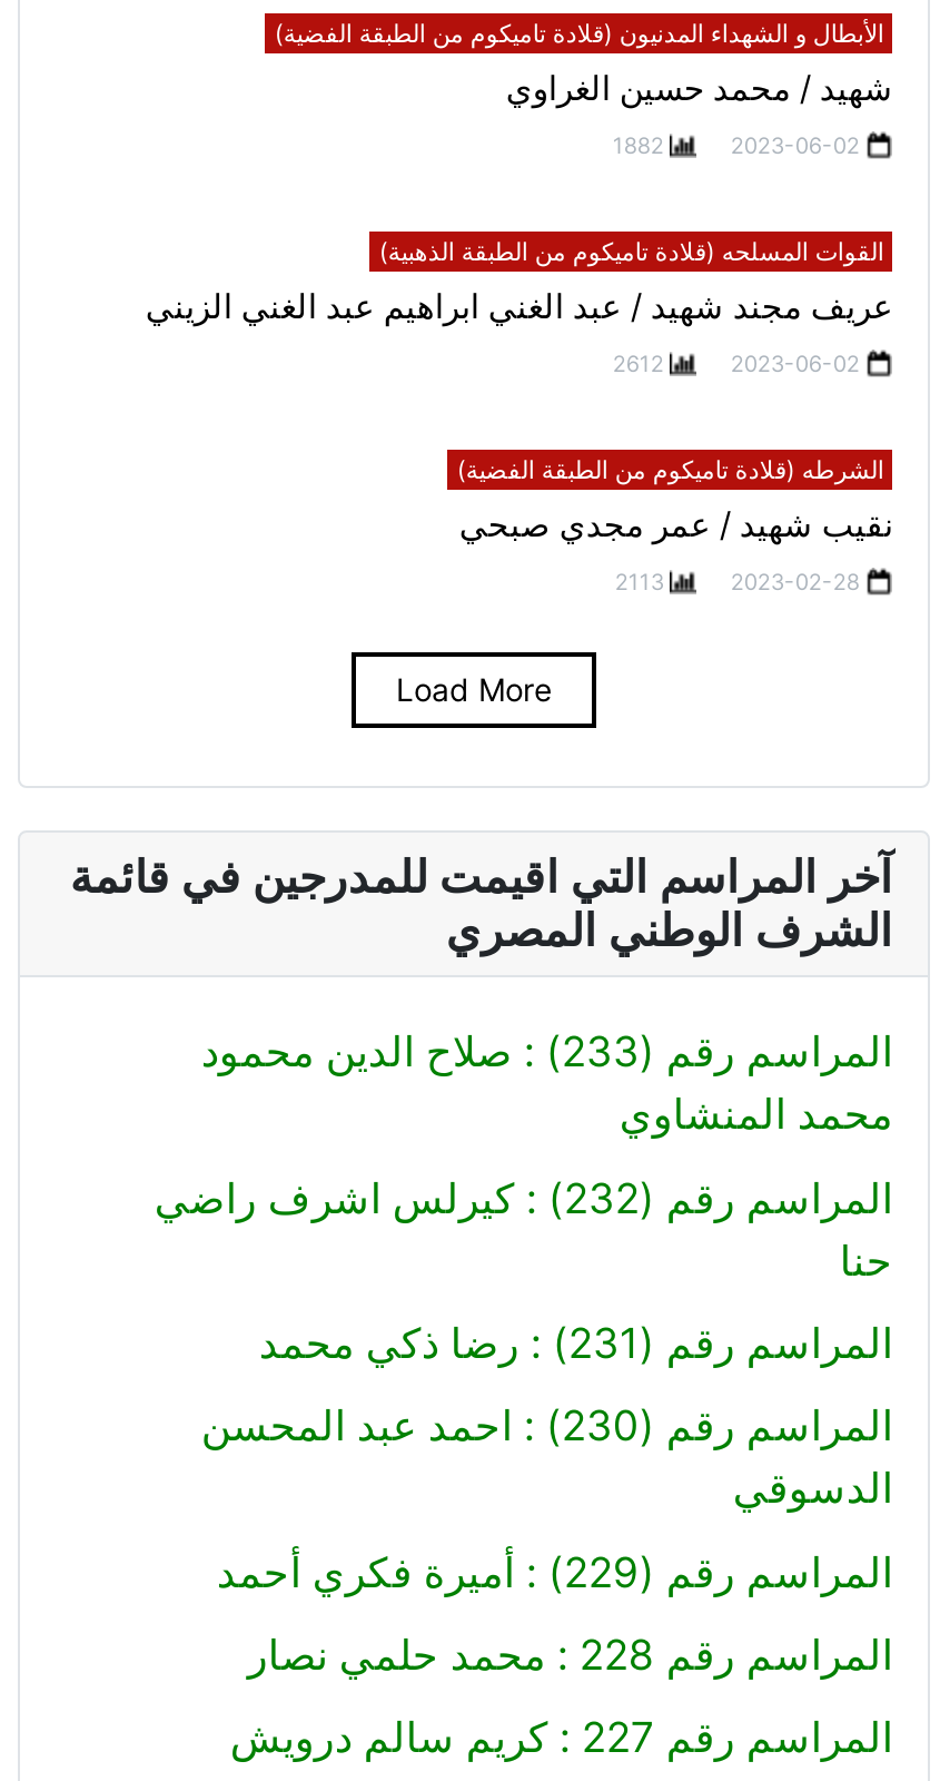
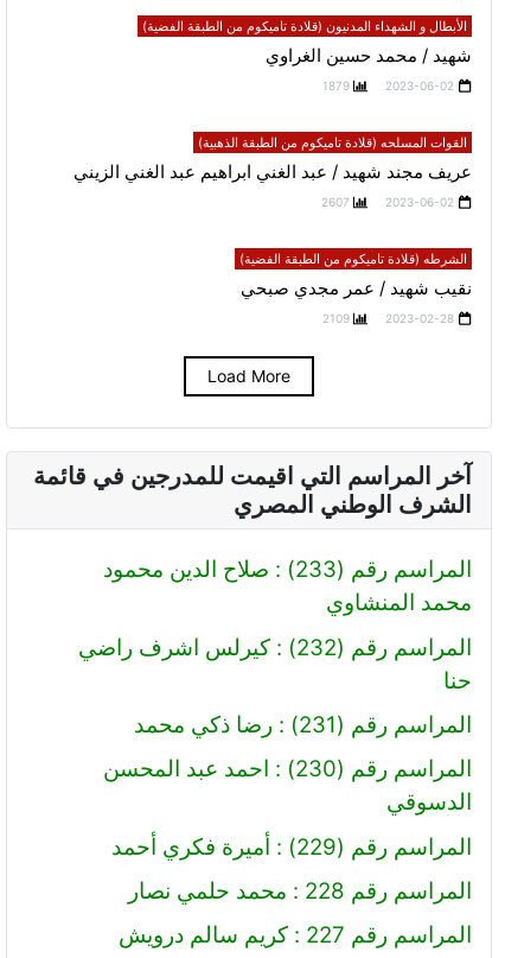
[613,132,664,158] 1882 -> [323,78,350,93] 1879
[613,350,664,376] 2612 -> [322,195,350,209] 2607
[615,568,664,595] 2113 -> [323,311,350,325] 2109

